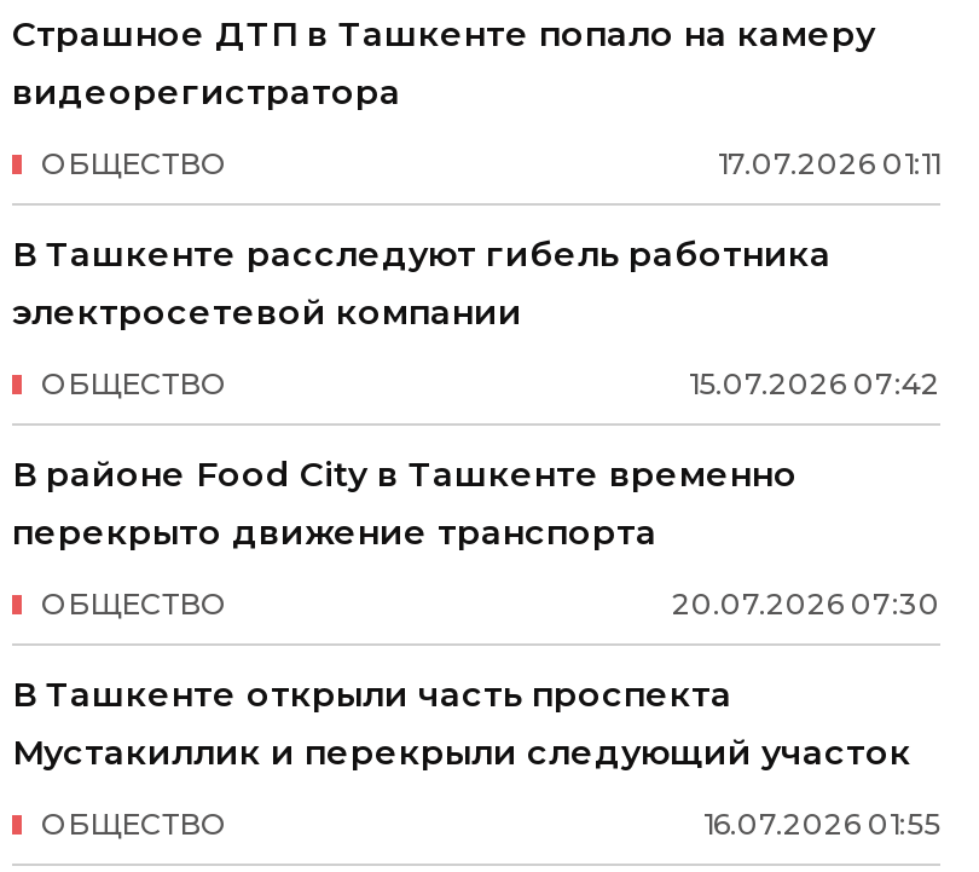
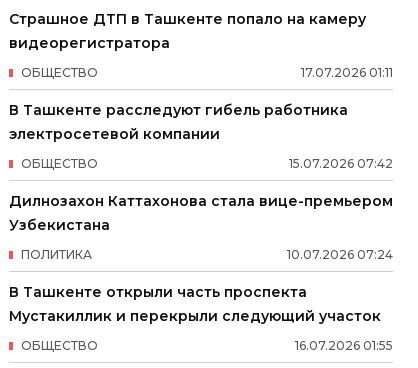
[12,452,798,554] В районе Food City в Ташкенте временно | перекрыто движение транспорта -> [9,192,393,234] Дилнозахон Каттахонова стала вице-премьером | Узбекистана
[41,585,940,622] 20.07.2026 07:30 | ОБЩЕСТВО -> [21,247,393,262] 10.07.2026 07:24 | ПОЛИТИКА

